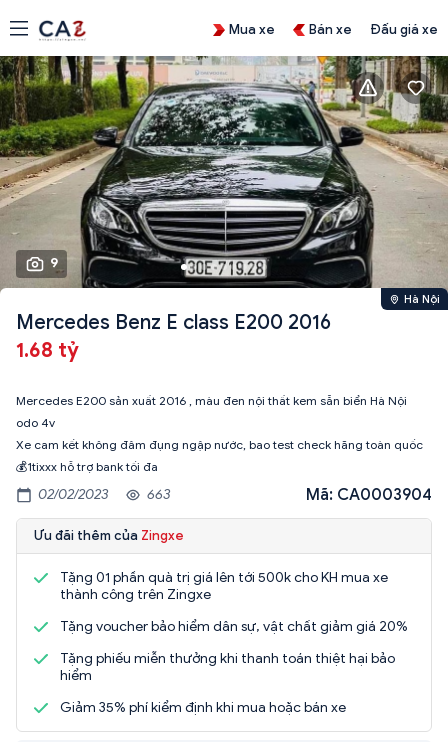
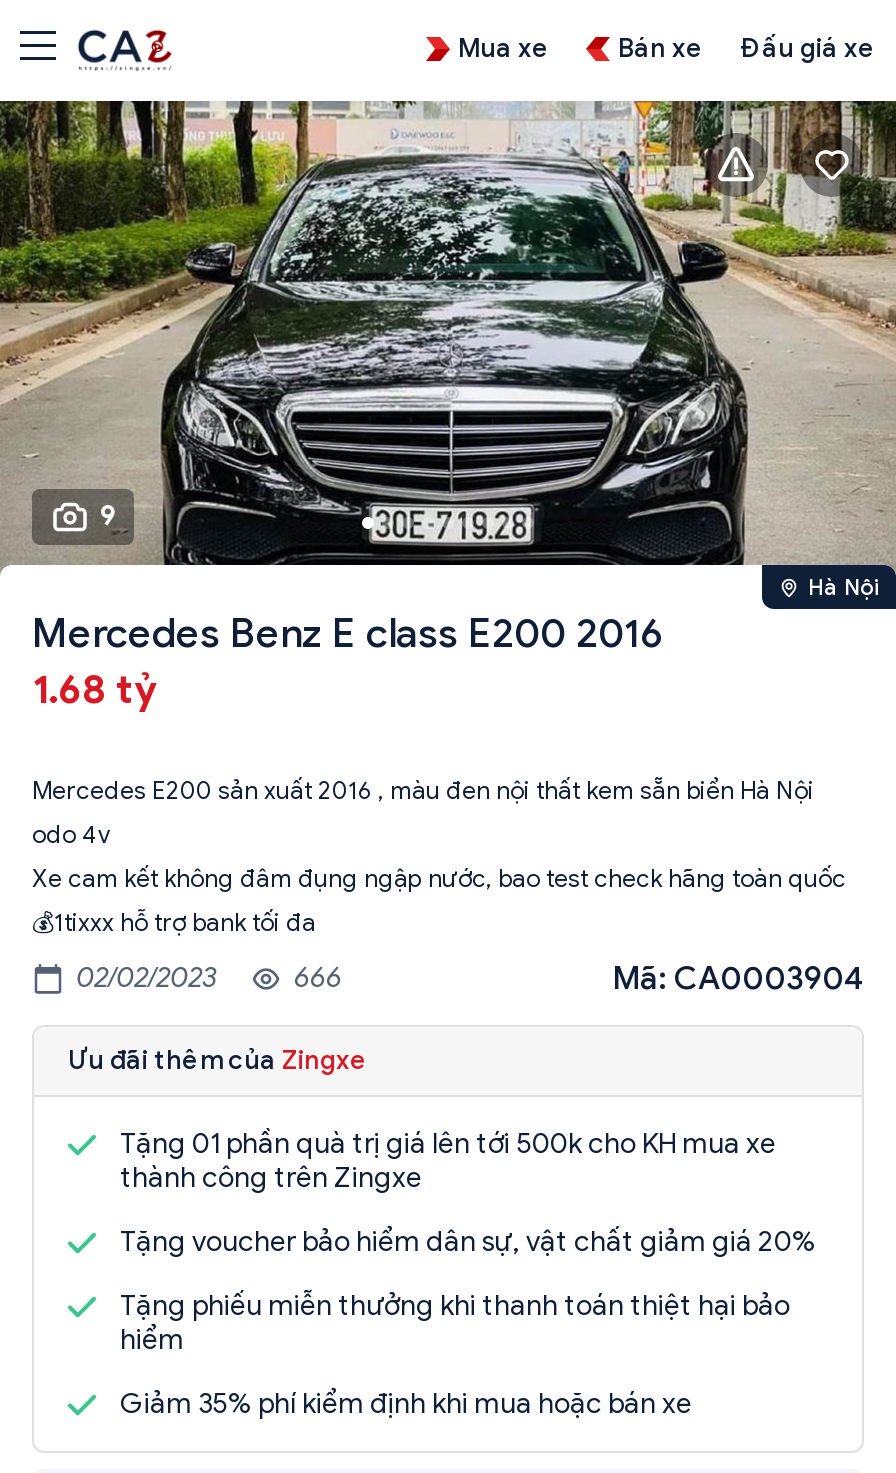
[147,486,171,503] 663 -> [294,961,342,995] 666

